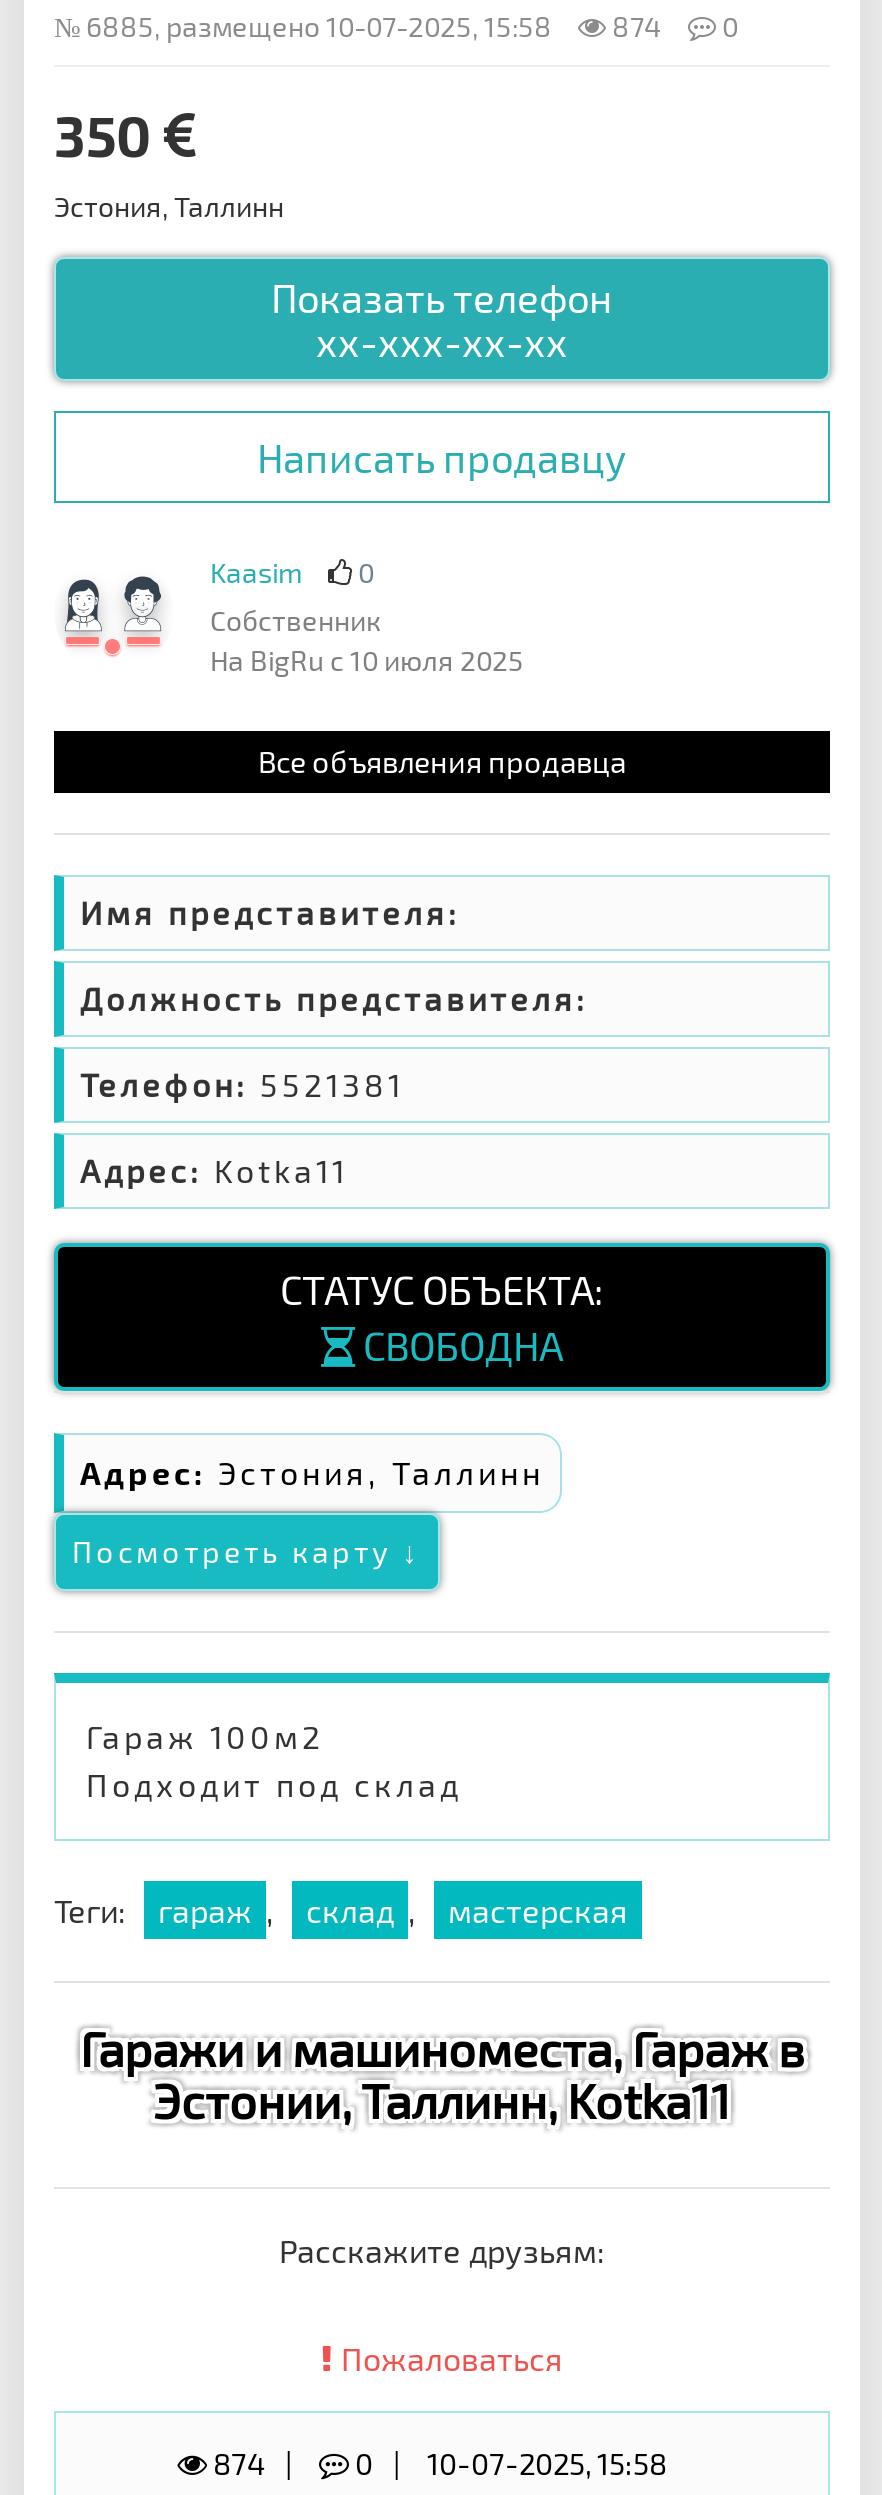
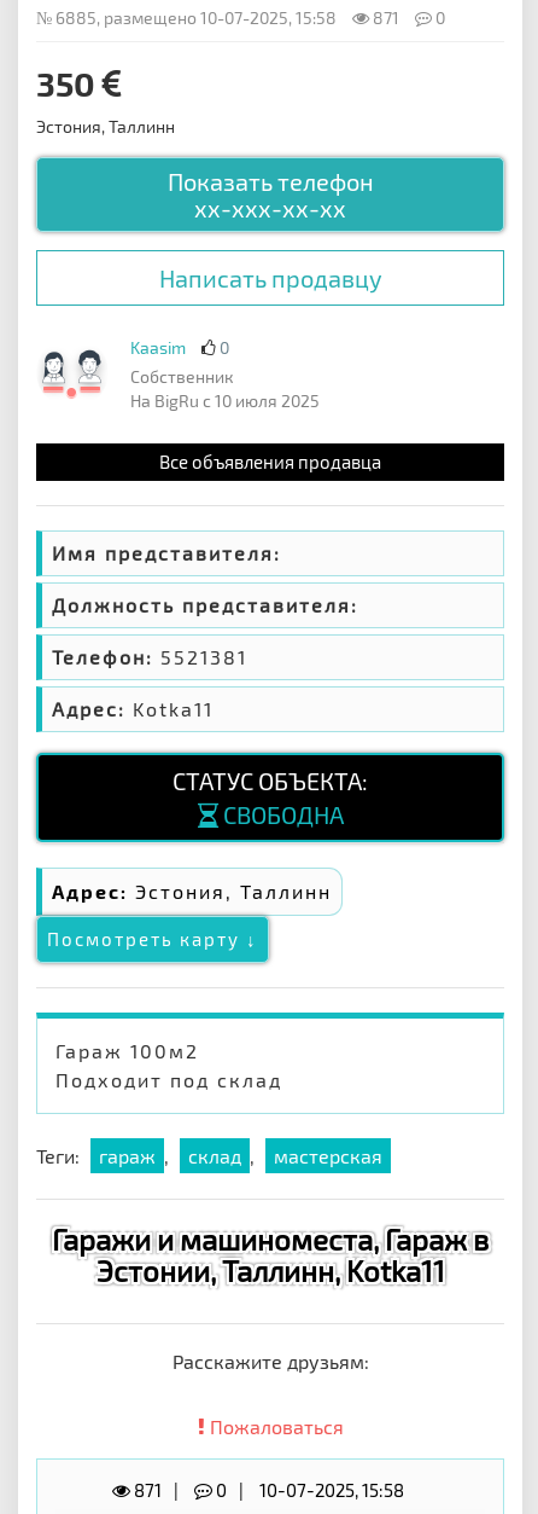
[54,9,738,43] № 6885, размещено 10-07-2025, 15:58 874 0 -> [36,7,445,28] № 6885, размещено 10-07-2025, 15:58 871 0
[207,2445,265,2481] 874 -> [130,1479,162,1501] 871

